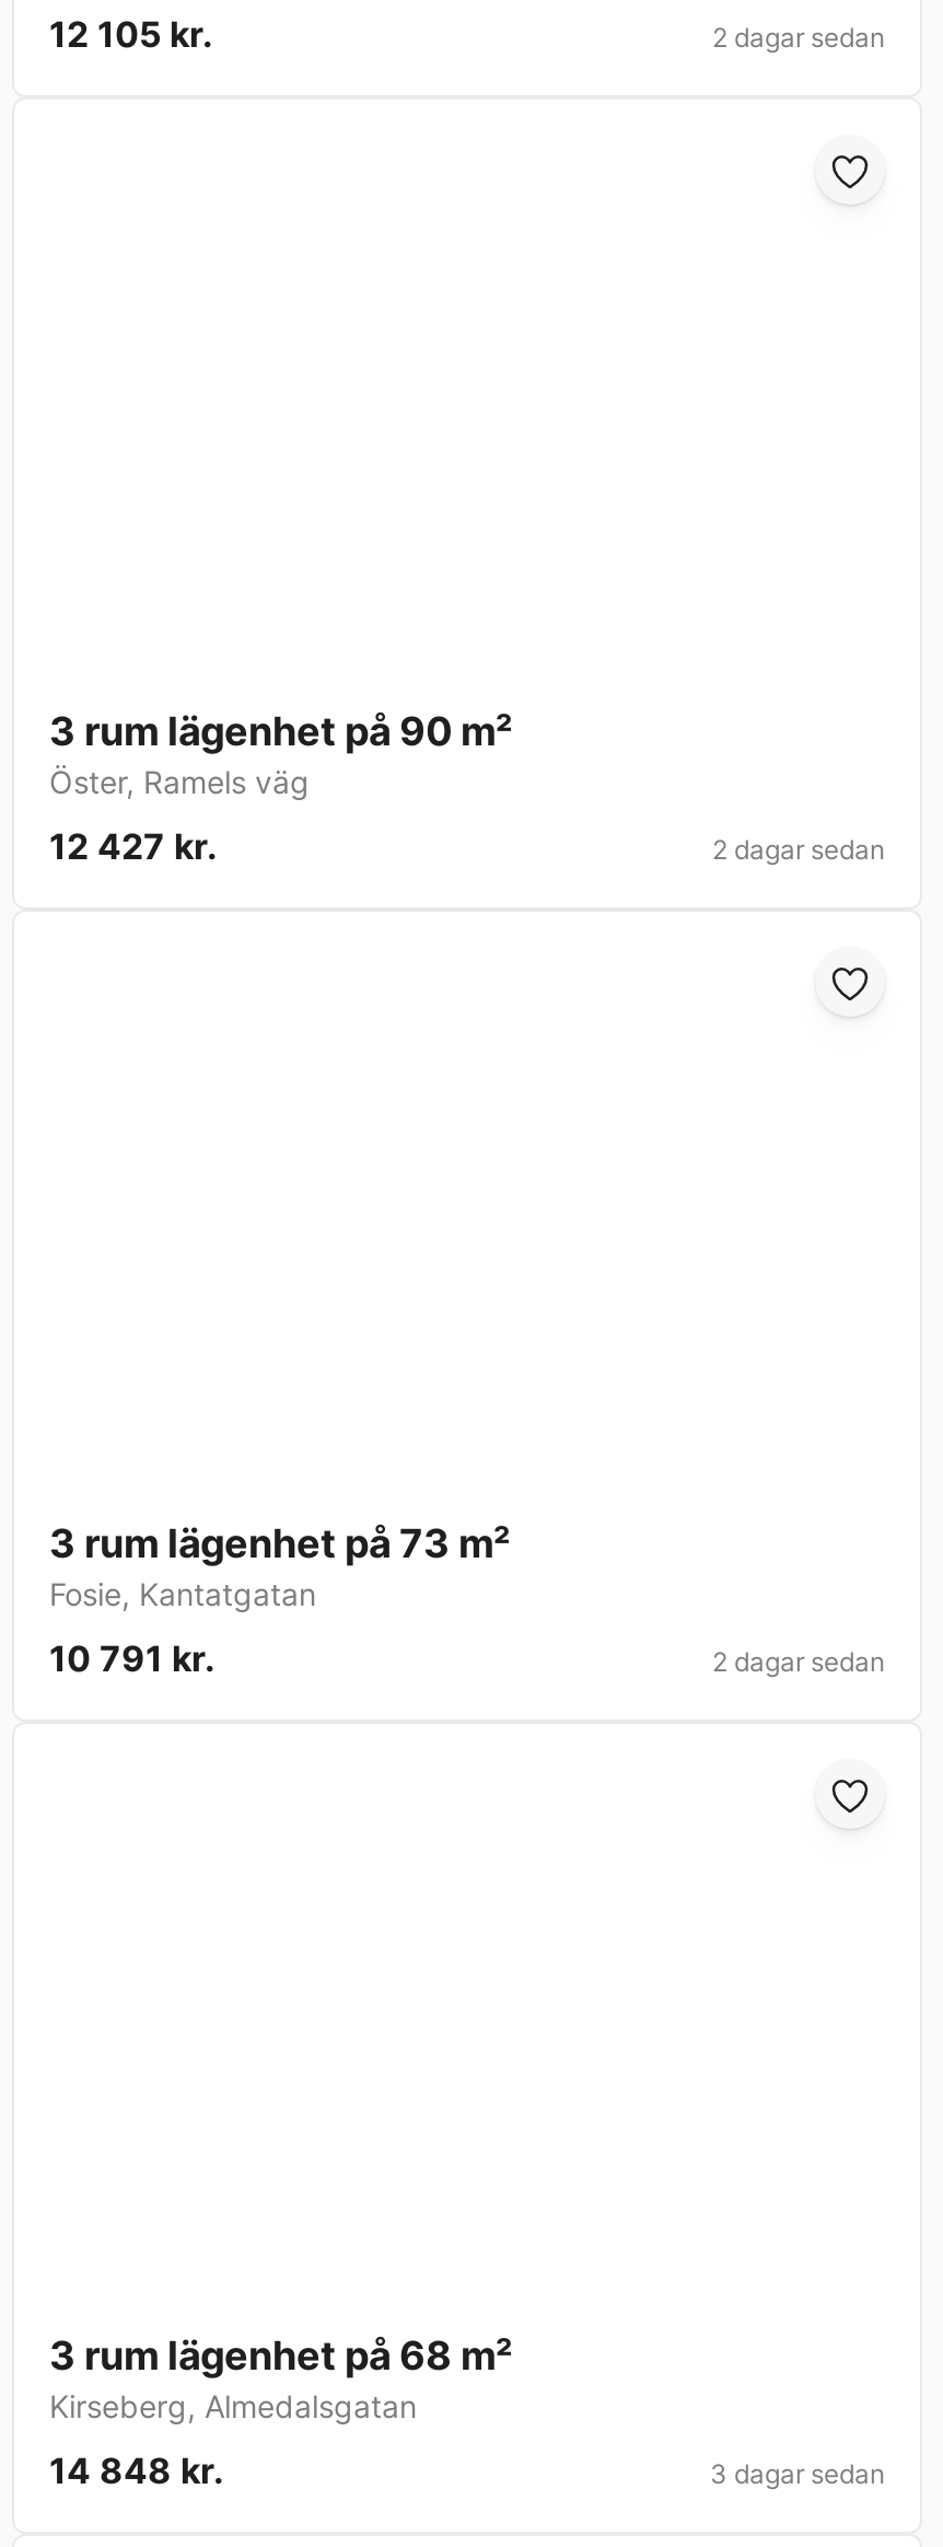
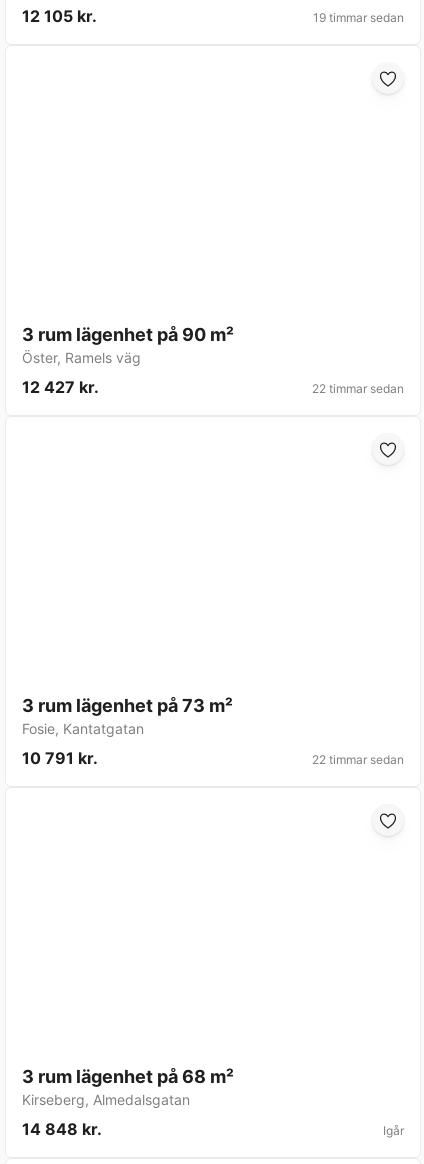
[712,21,885,54] 2 dagar sedan -> [313,10,404,25] 19 timmar sedan
[712,834,885,866] 2 dagar sedan -> [312,381,404,396] 22 timmar sedan
[712,1646,885,1679] 2 dagar sedan -> [312,752,404,767] 22 timmar sedan
[710,2458,885,2491] 3 dagar sedan -> [383,1123,404,1138] Igår

